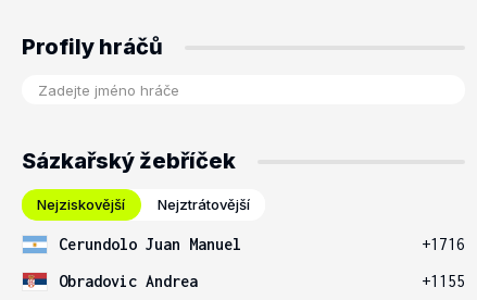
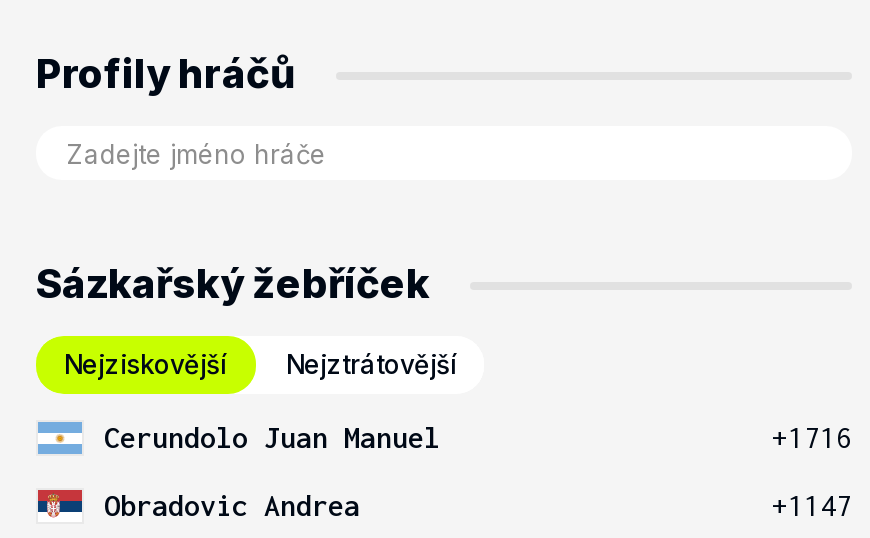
[422,272,465,290] +1155 -> [772,488,852,522] +1147

